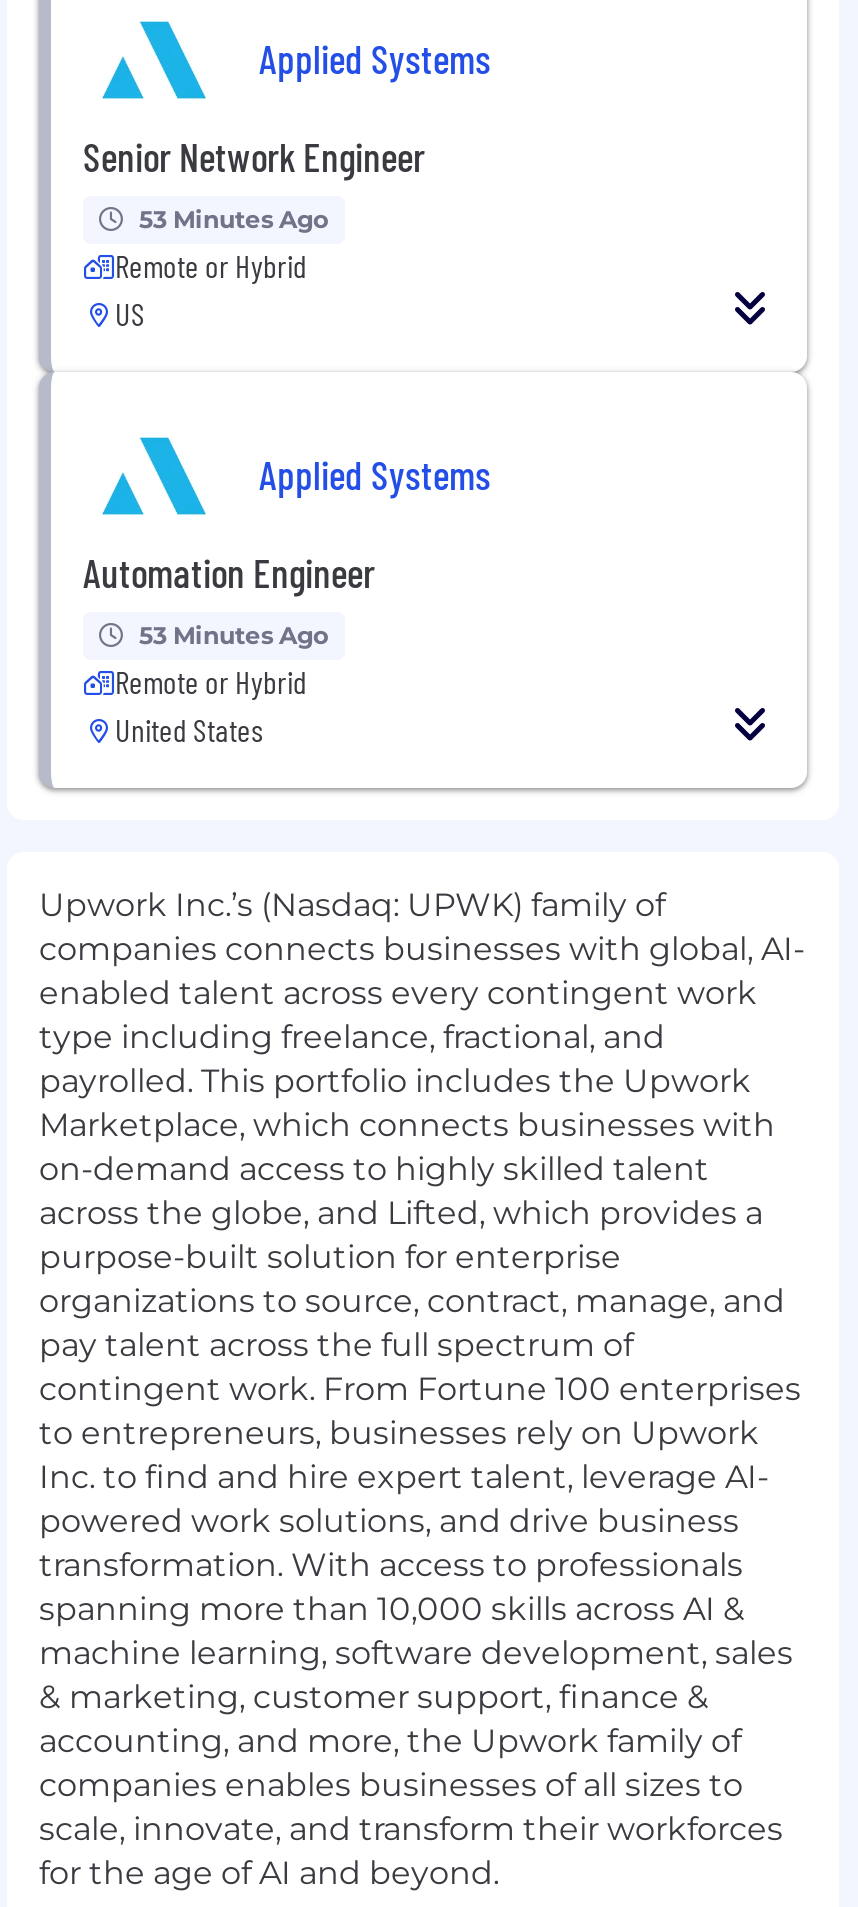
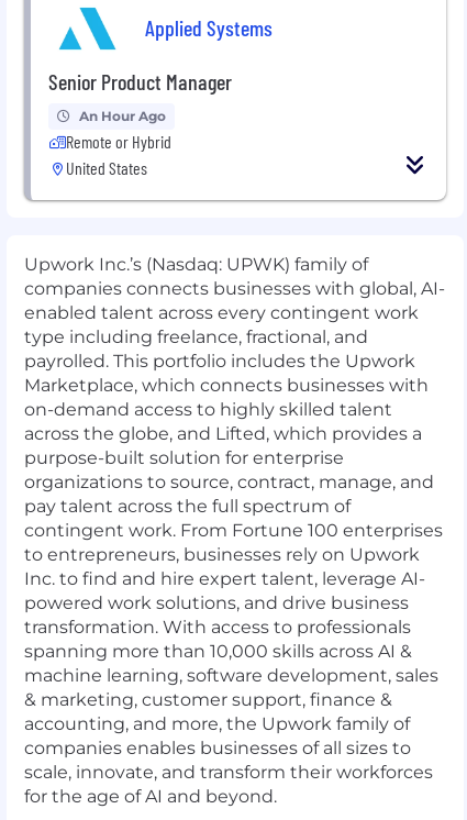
[83,132,491,650] Senior Network Engineer | 53 Minutes Ago | Remote or Hybrid | US | Applied Systems | Automation Engineer | 53 Minutes Ago -> [48,68,232,124] Senior Product Manager | An Hour Ago

